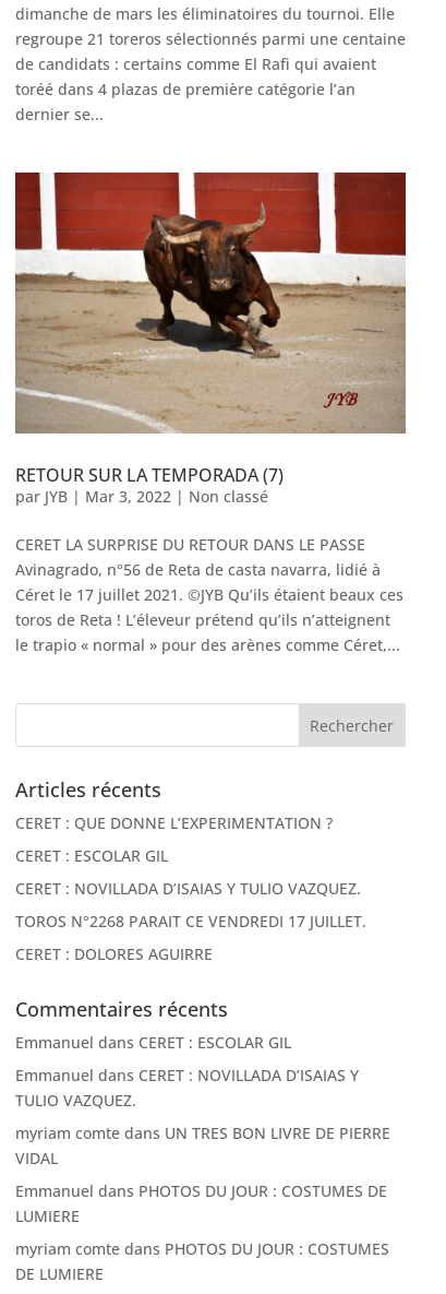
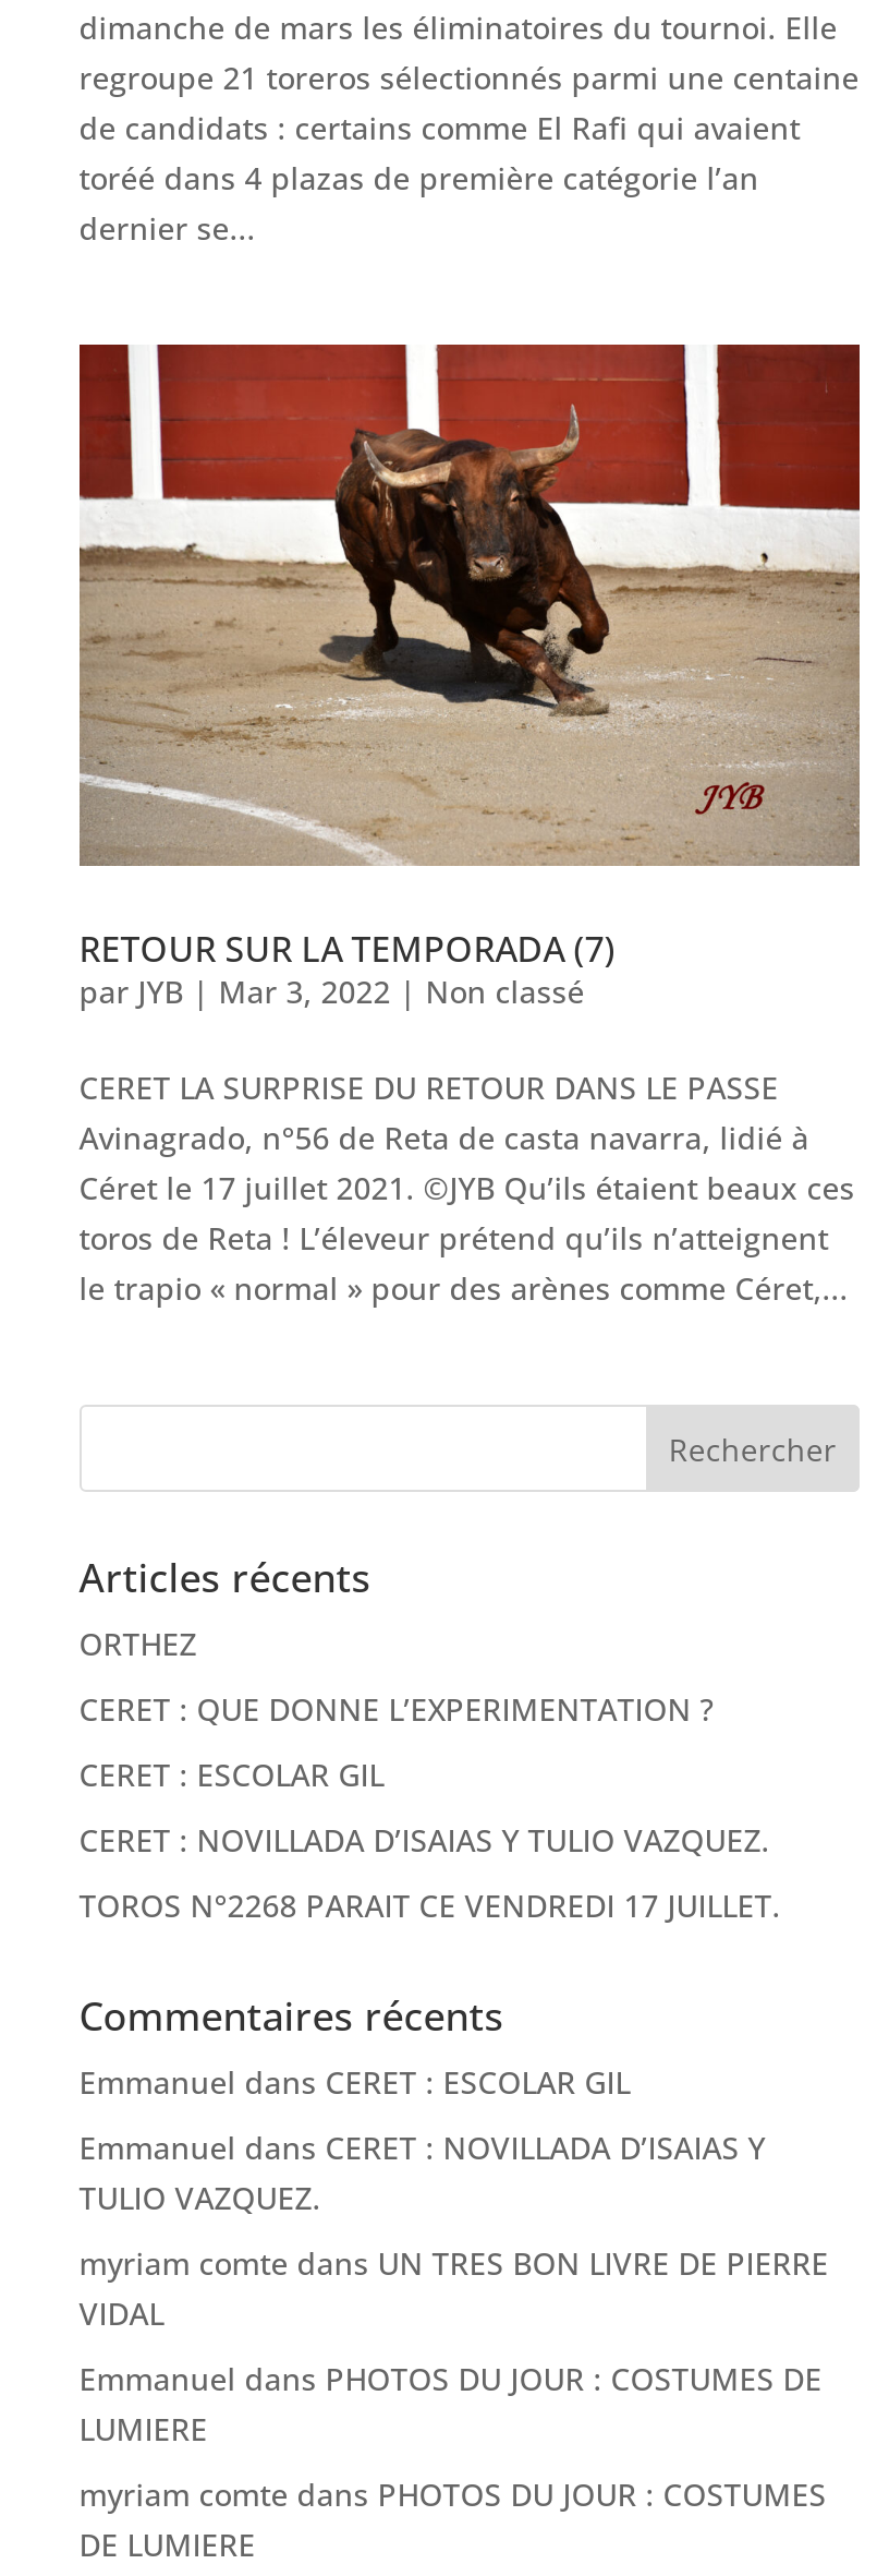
none -> [79,1623,197,1665] ORTHEZ
moved [15,812,366,931] -> [79,1689,781,1926]: CERET : QUE DONNE L’EXPERIMENTATION ? | CERET : ESCOLAR GIL | CERET : NOVILLADA D’ISAIAS Y TULIO VAZQUEZ. | TOROS N°2268 PARAIT CE VENDREDI 17 JUILLET.
[15,943,212,964] CERET : DOLORES AGUIRRE -> none

